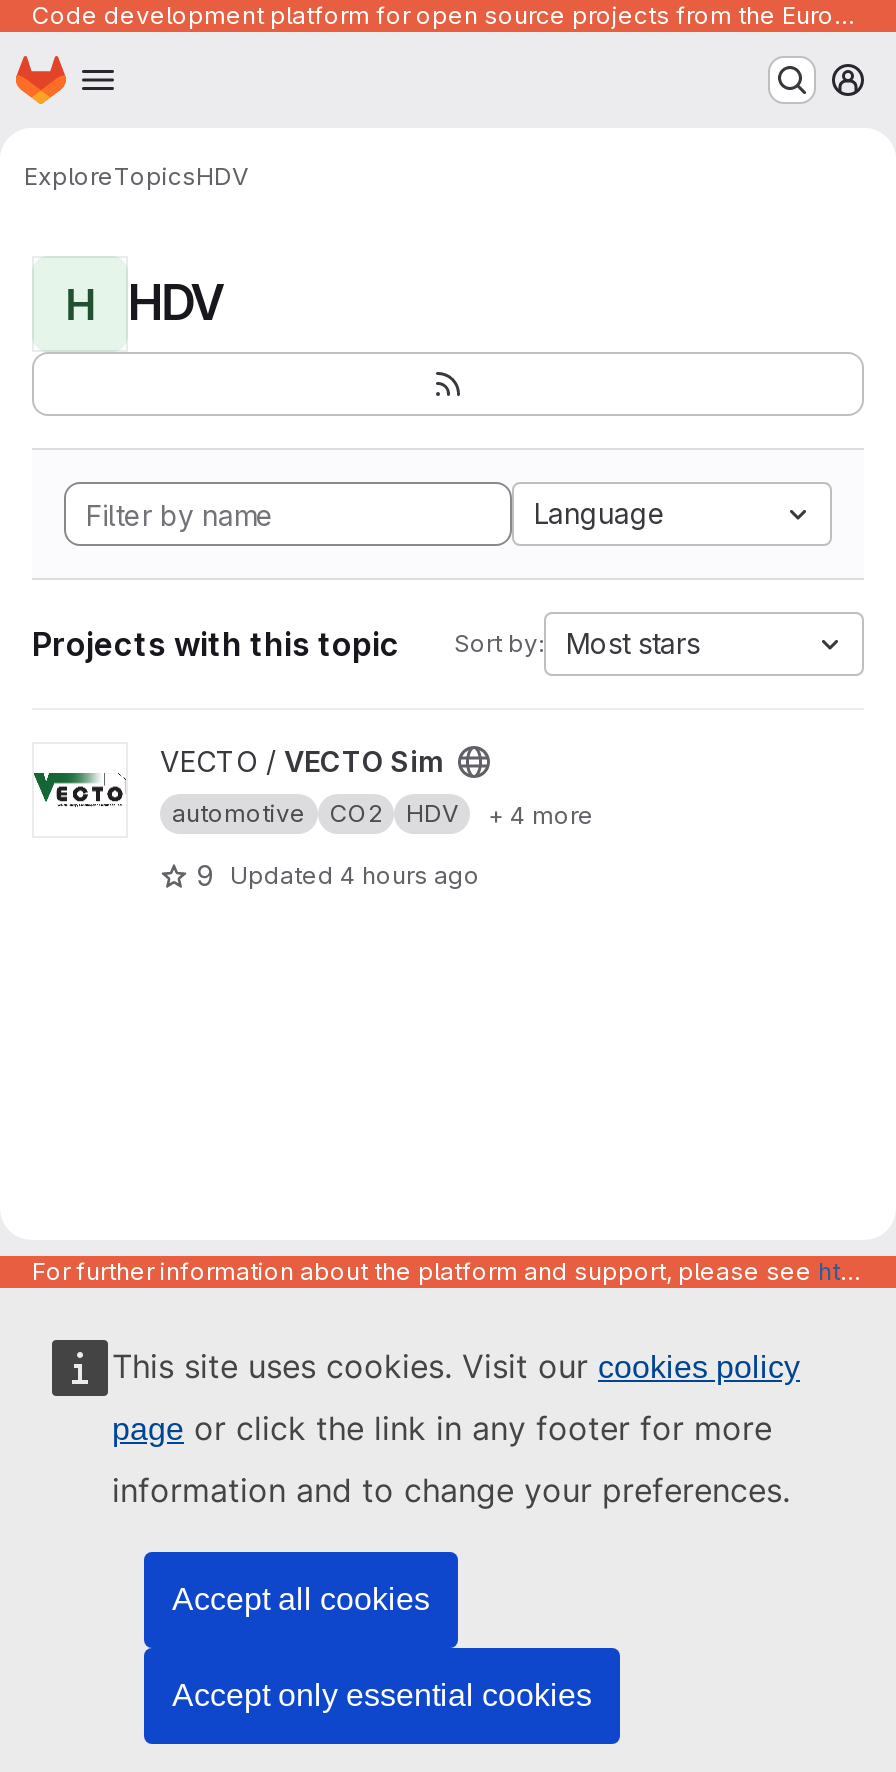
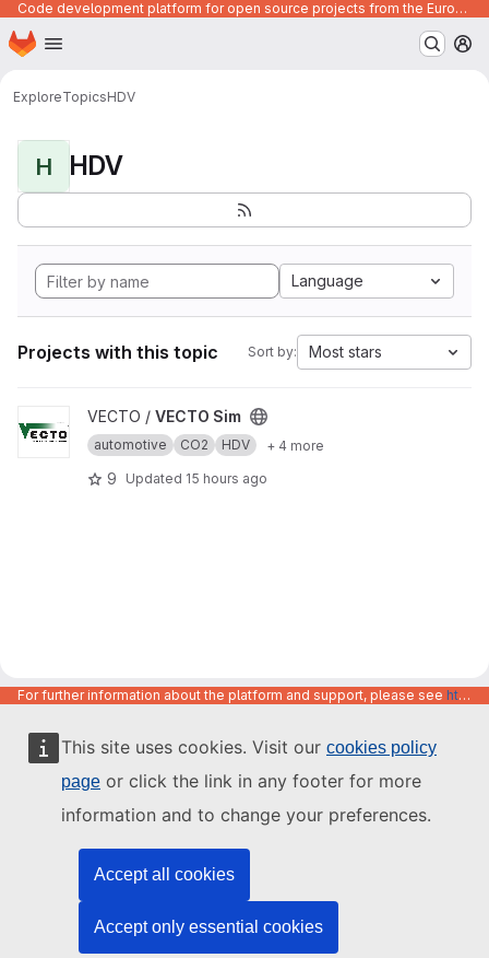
[196,858,480,892] 9 Updated 4 hours ago -> [107,469,267,488] 9 Updated 15 hours ago

